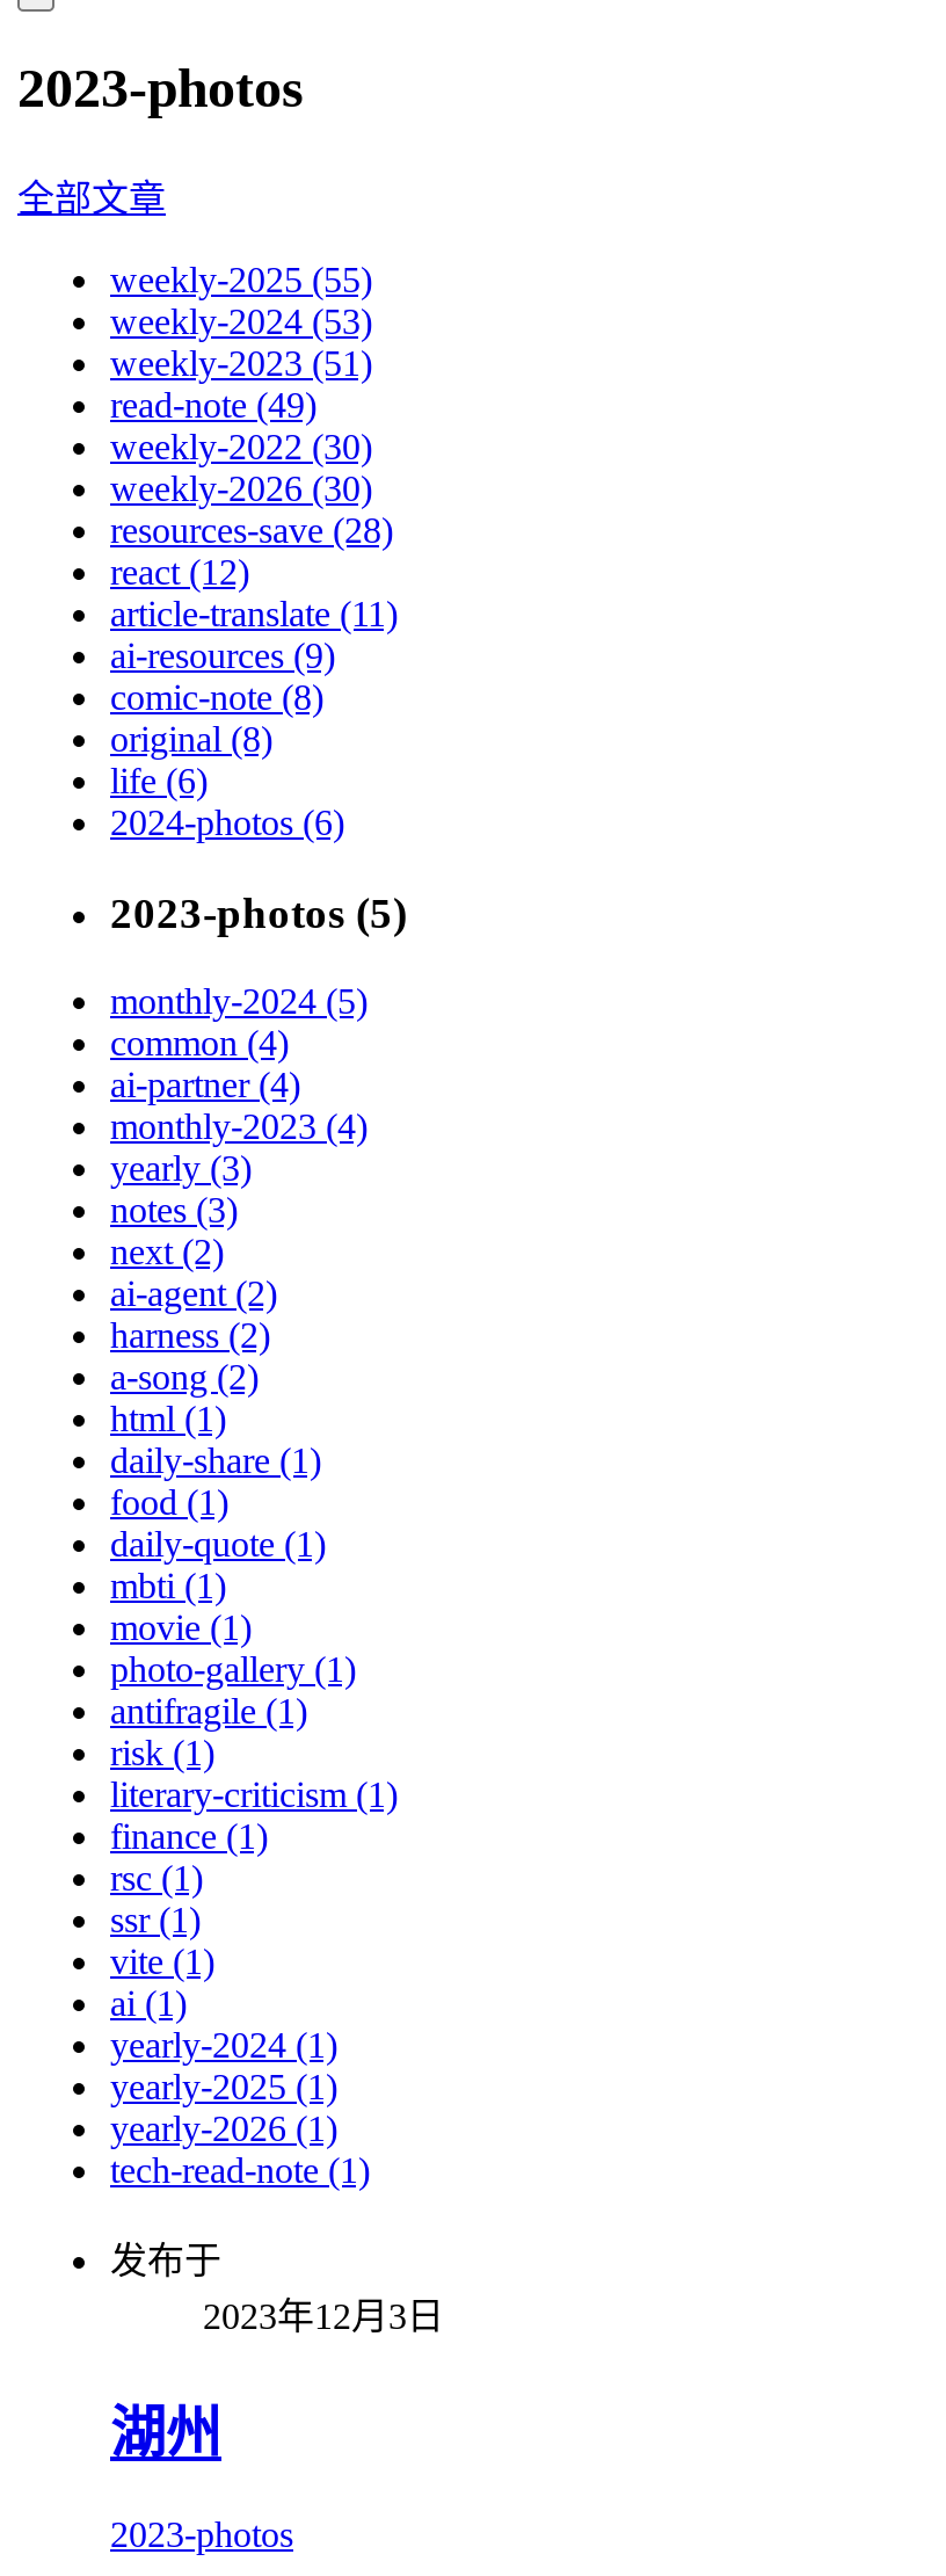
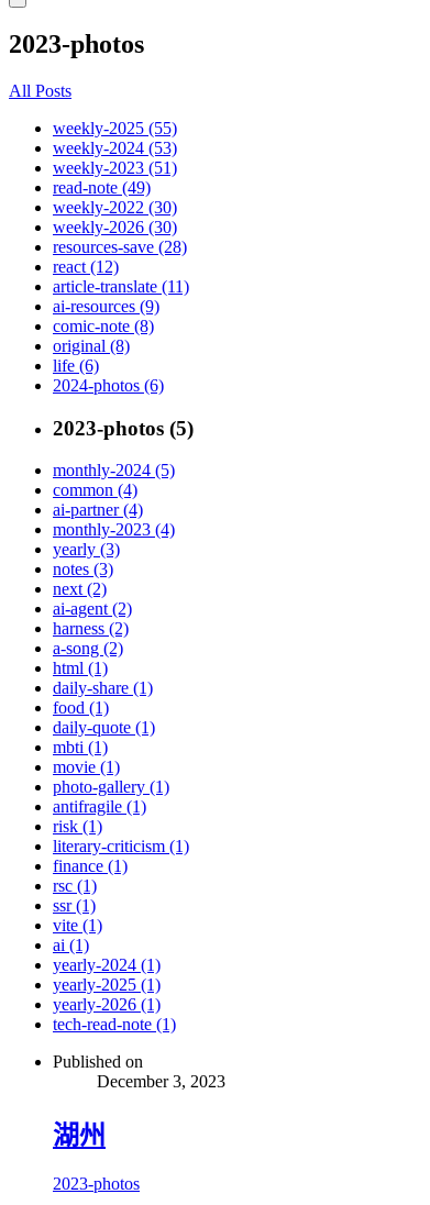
[17,178,166,218] 全部文章 -> [9,81,71,100] All Posts
[110,2241,444,2336] 发布于 | 2023年12月3日 -> [53,1052,225,1091] Published on | December 3, 2023

